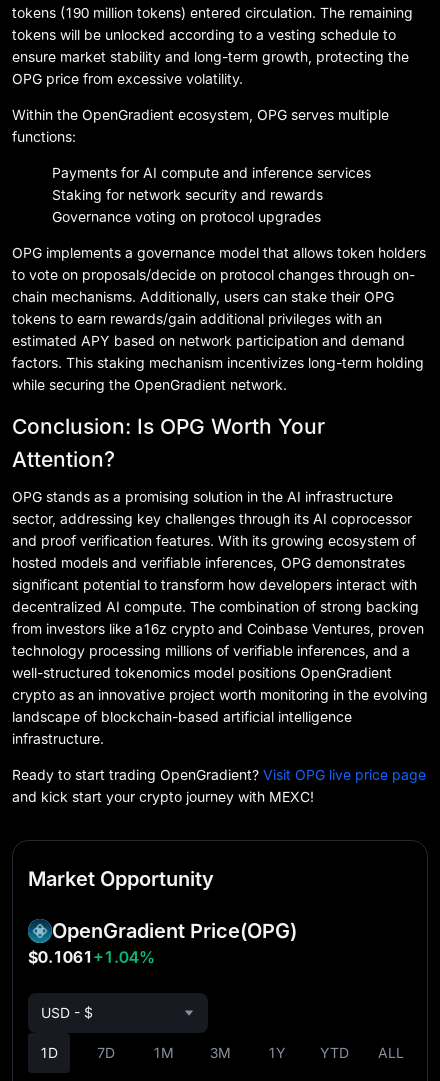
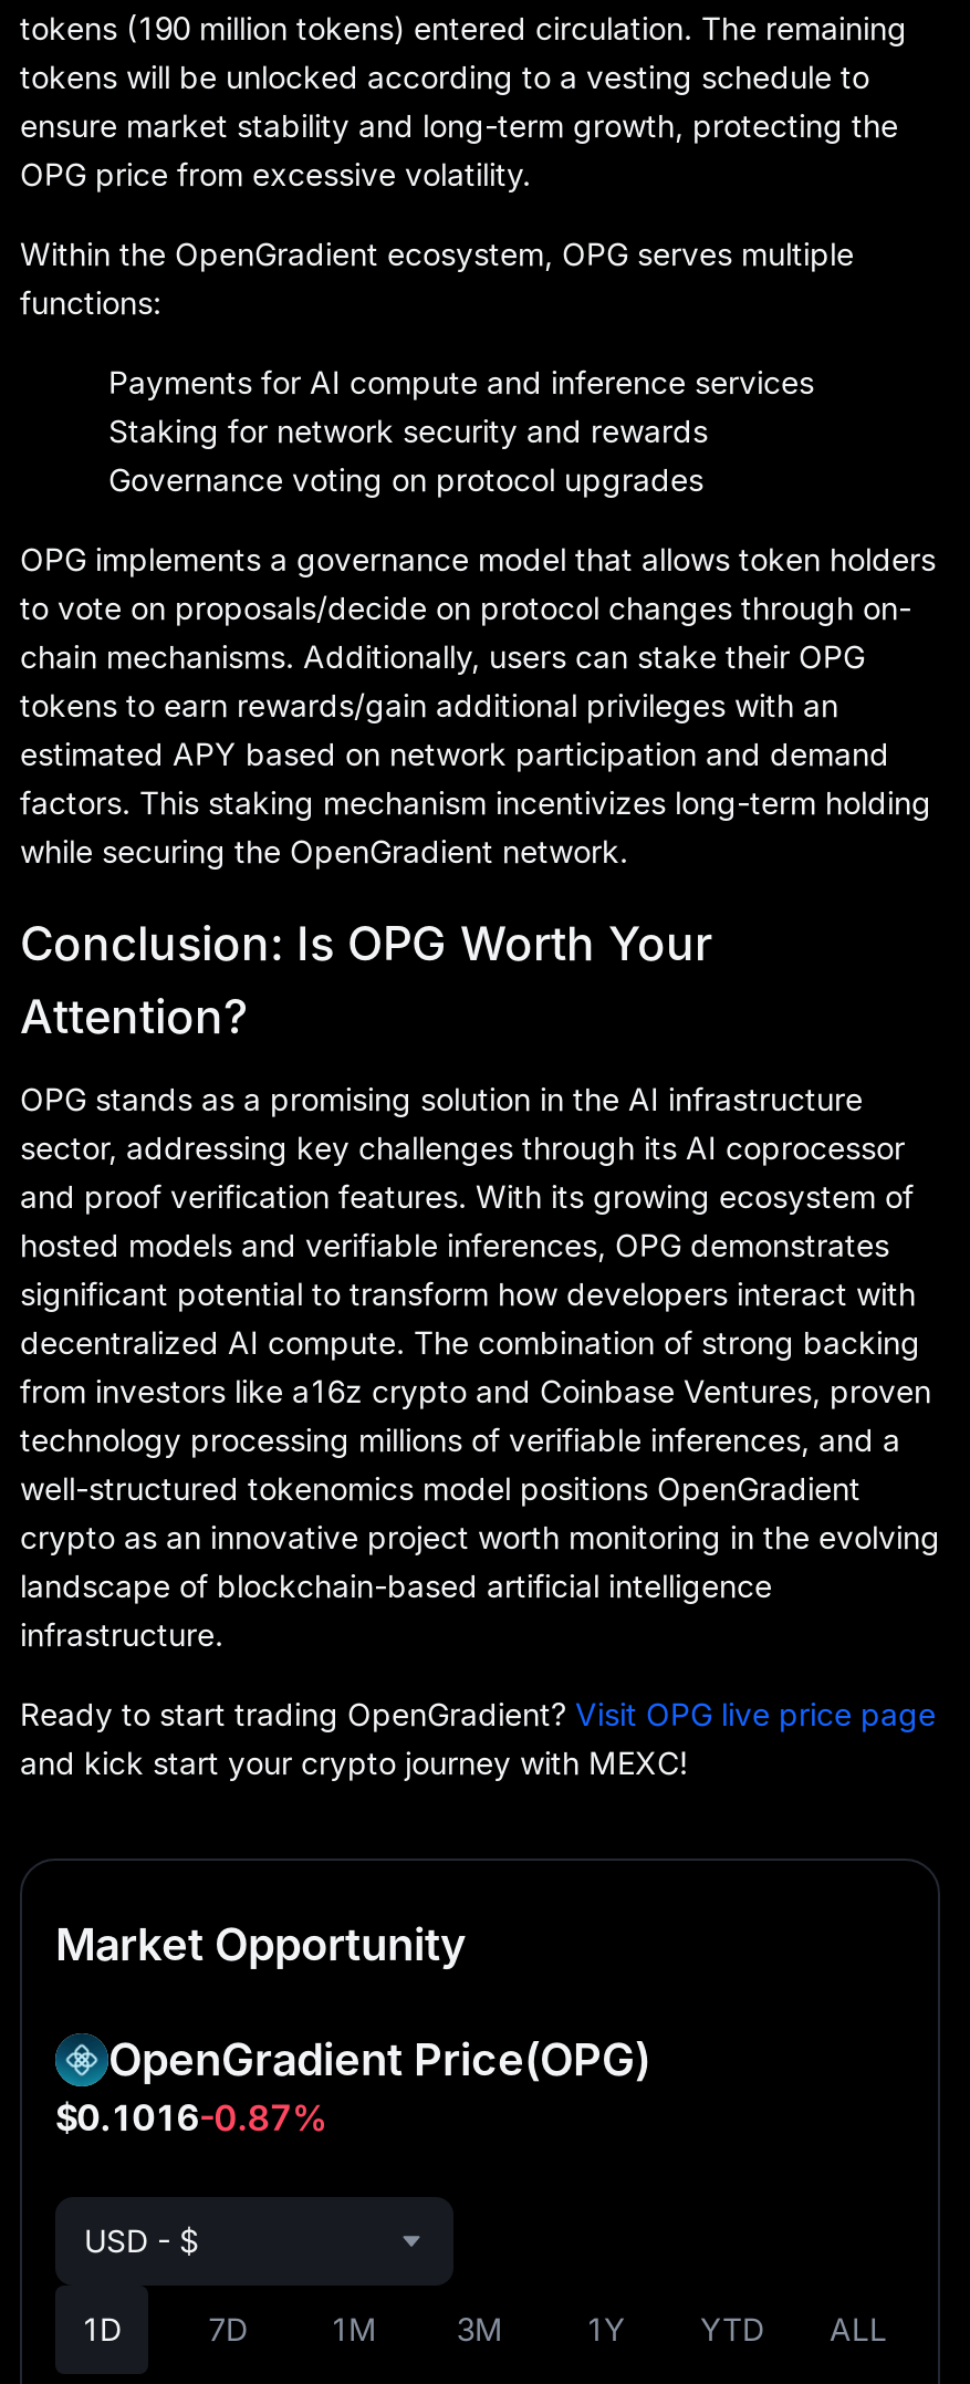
[28,947,155,967] $0.1061+1.04% -> [55,2095,327,2140] $0.1016-0.87%

